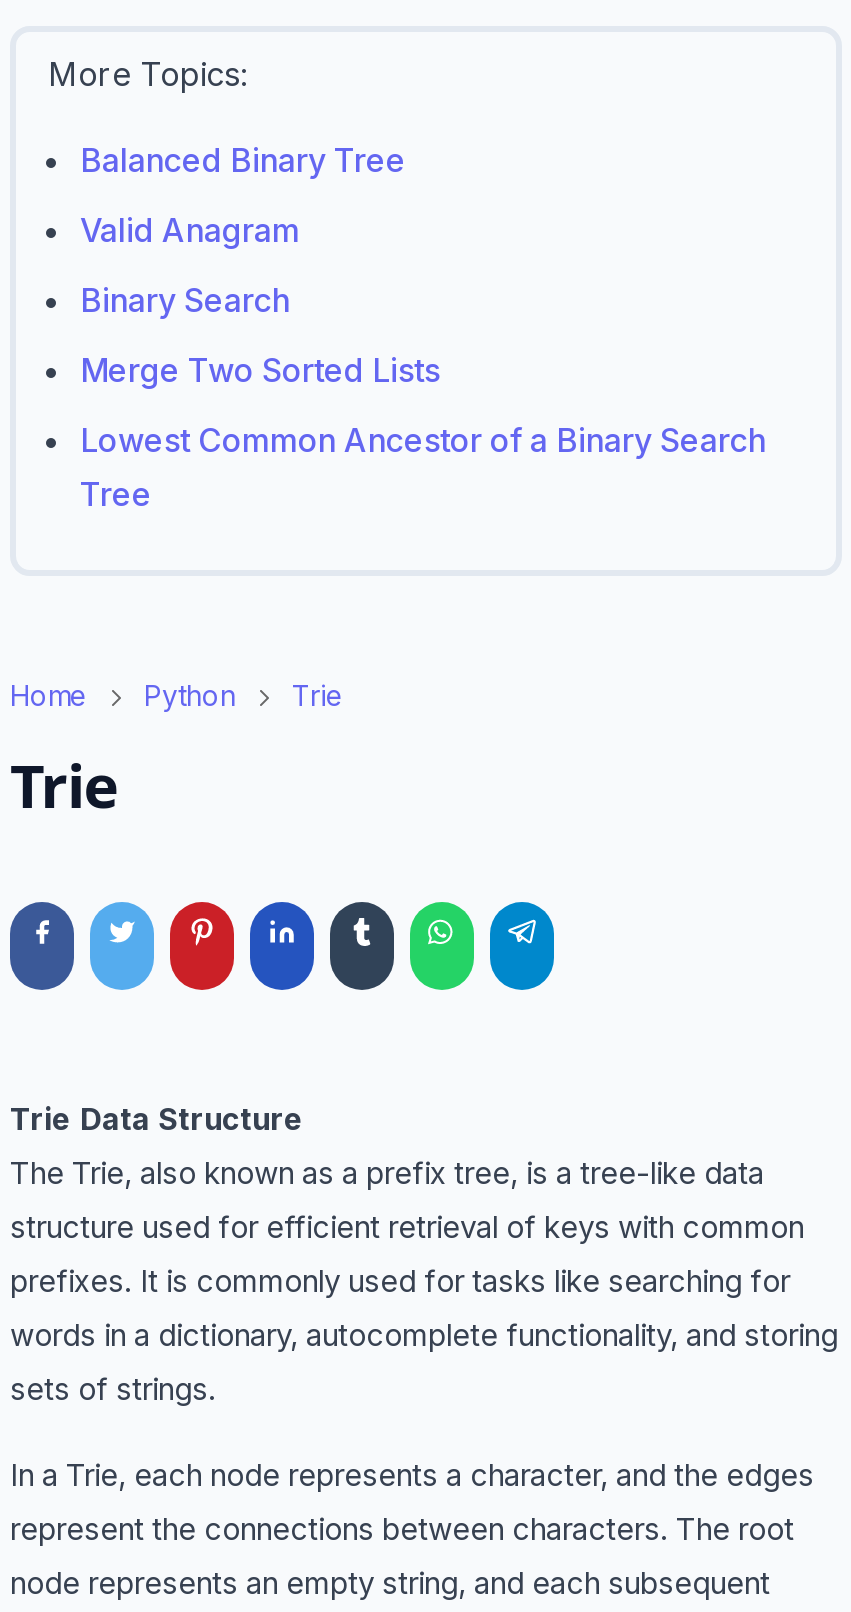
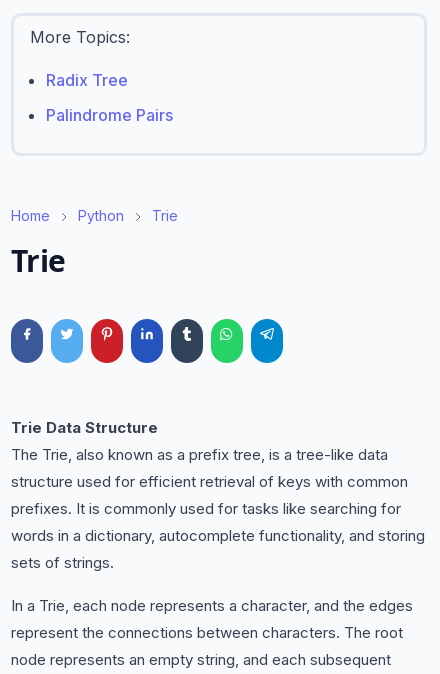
[80,140,766,514] Balanced Binary Tree | Valid Anagram | Binary Search | Merge Two Sorted Lists | Lowest Common Ancestor of a Binary Search | Tree -> [46,70,173,125] Radix Tree | Palindrome Pairs

